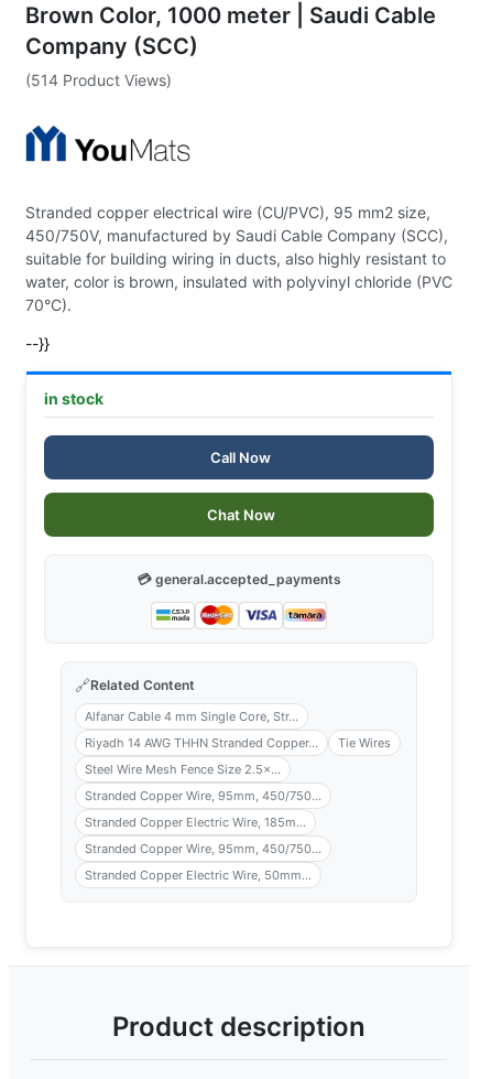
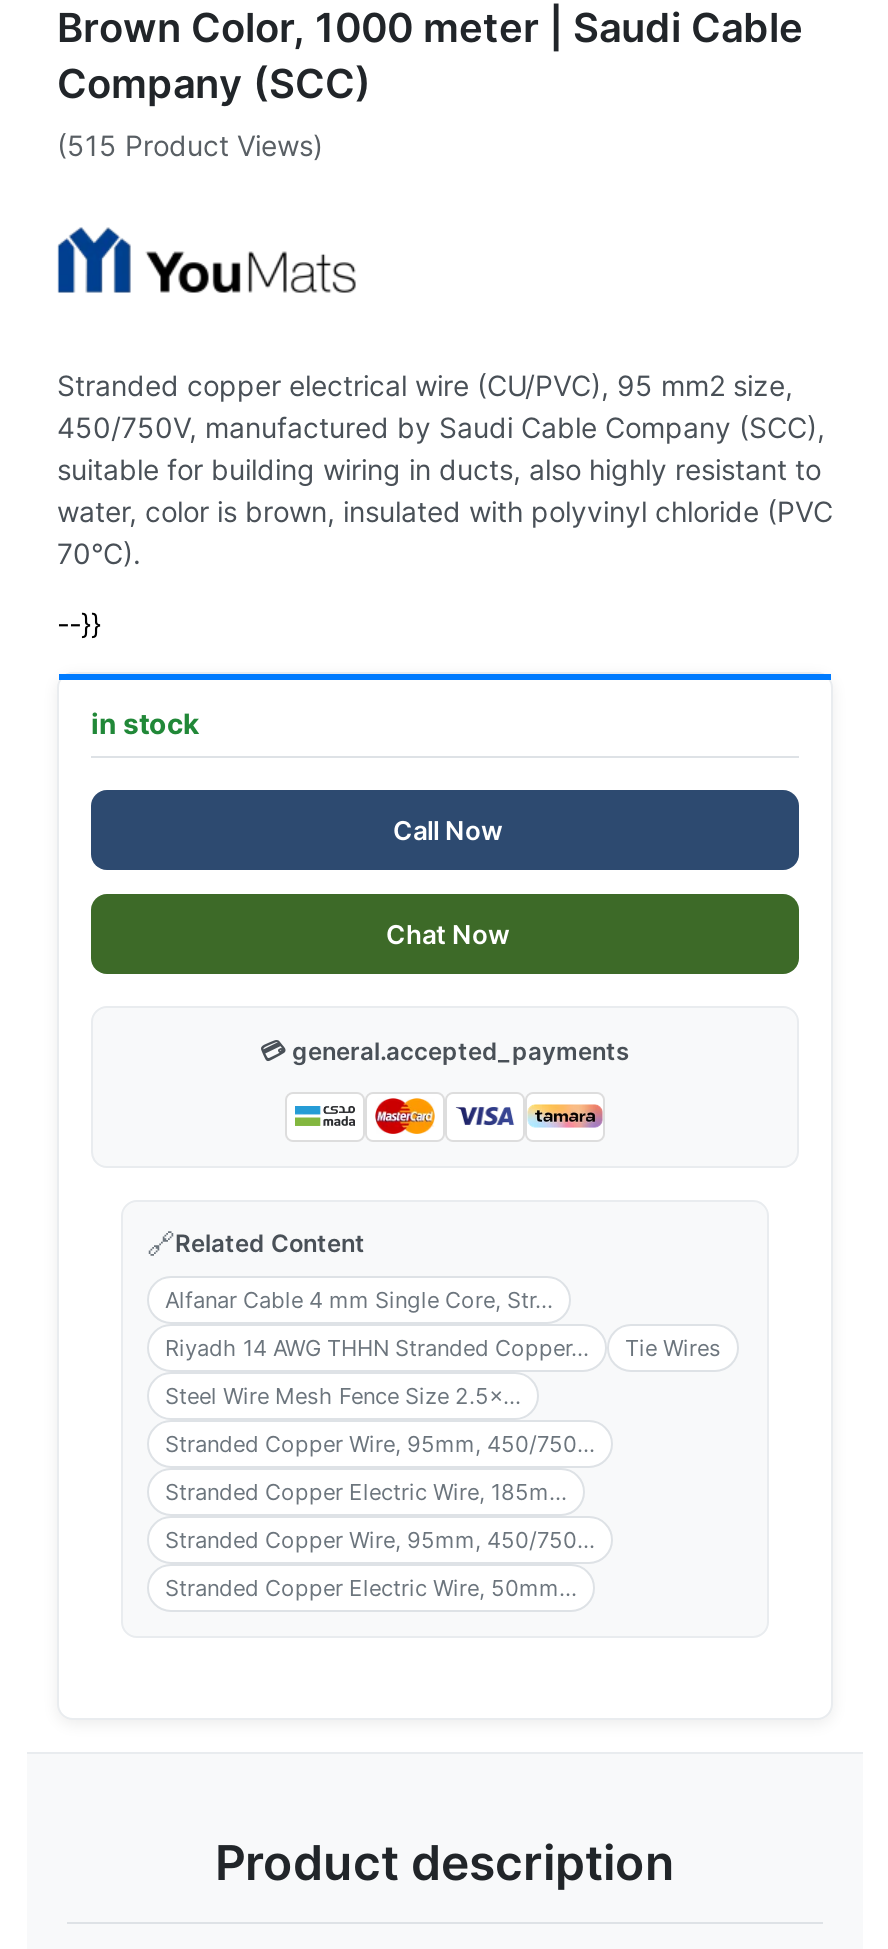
[25,71,172,89] (514 Product Views) -> [57,128,323,162] (515 Product Views)

